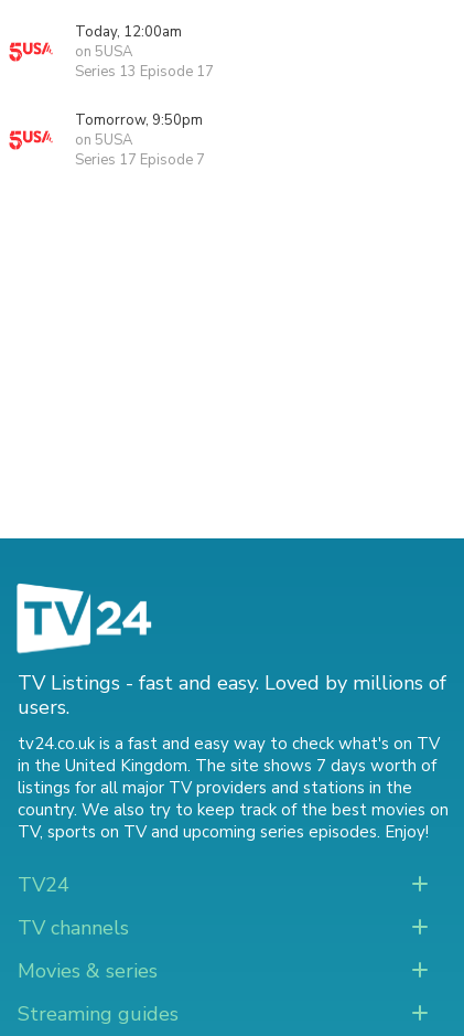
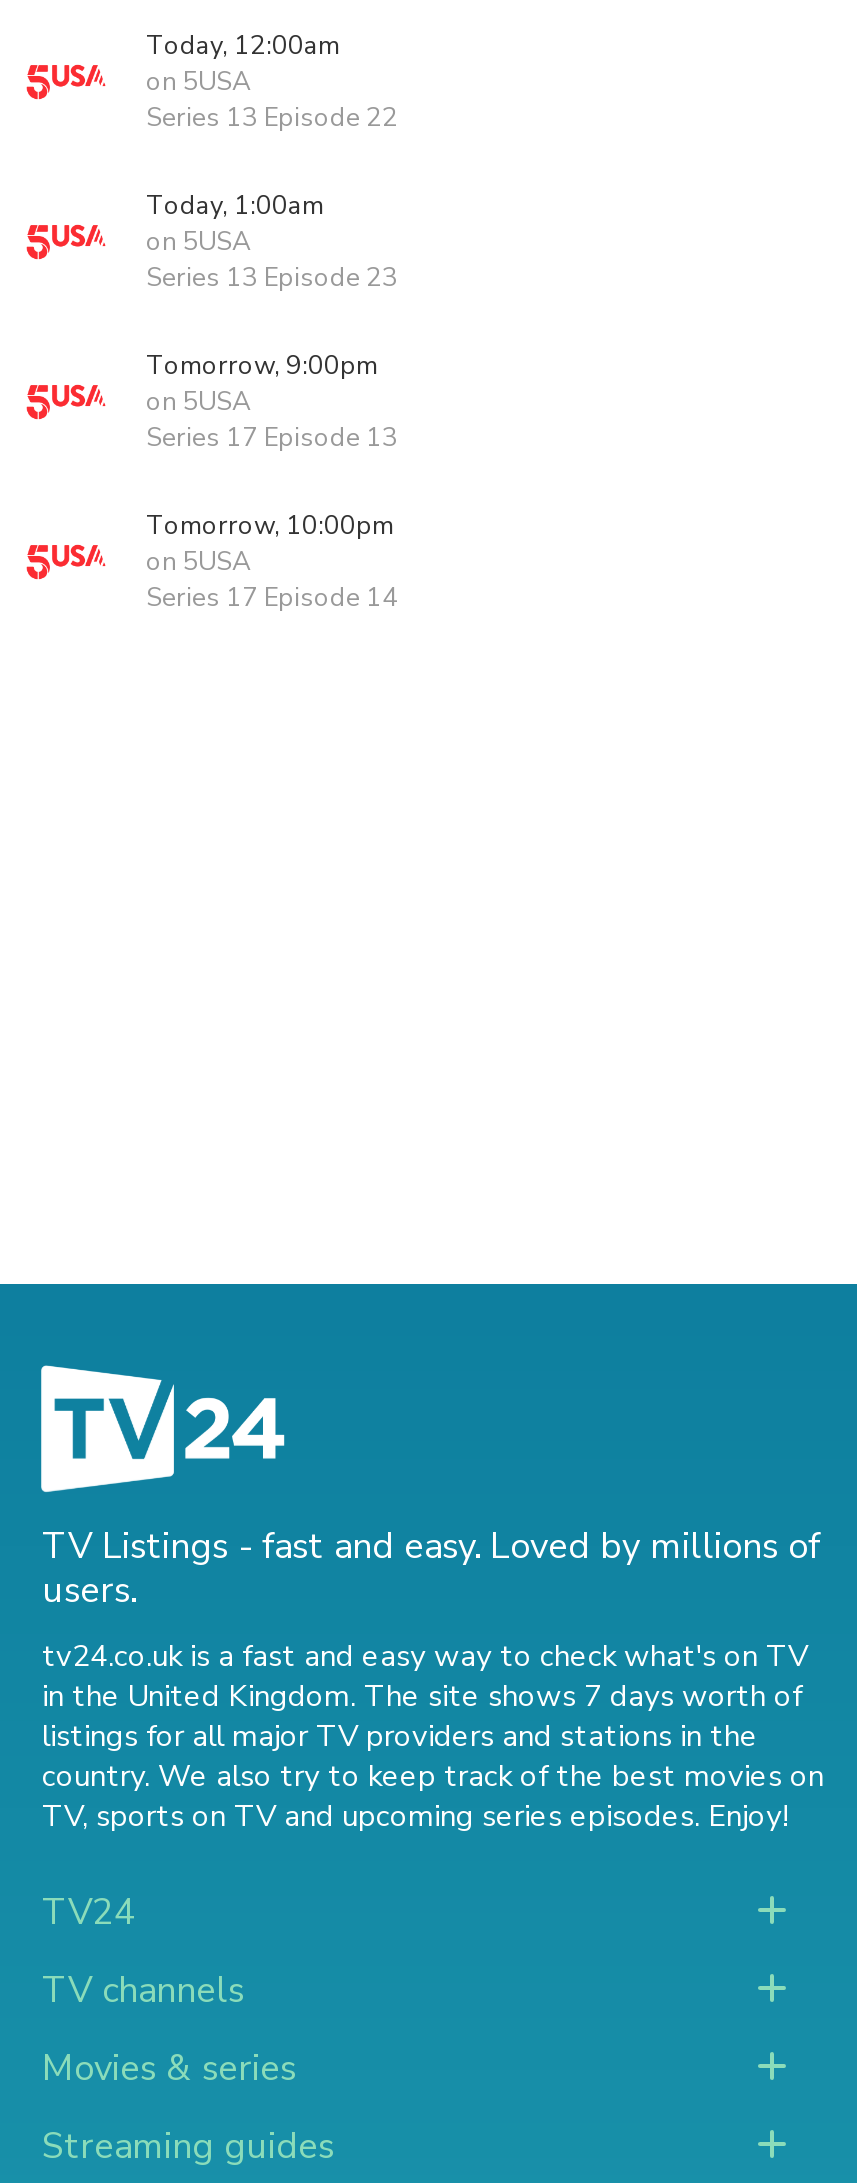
[75,62,214,82] Series 13 Episode 17 -> [146,100,398,136] Series 13 Episode 22
[75,110,203,130] Tomorrow, 9:50pm -> [146,188,324,224] Today, 1:00am
[75,150,205,170] Series 17 Episode 7 -> [146,260,398,616] Series 13 Episode 23 | Tomorrow, 9:00pm | on 5USA | Series 17 Episode 13 | Tomorrow, 10:00pm | on 5USA | Series 17 Episode 14

